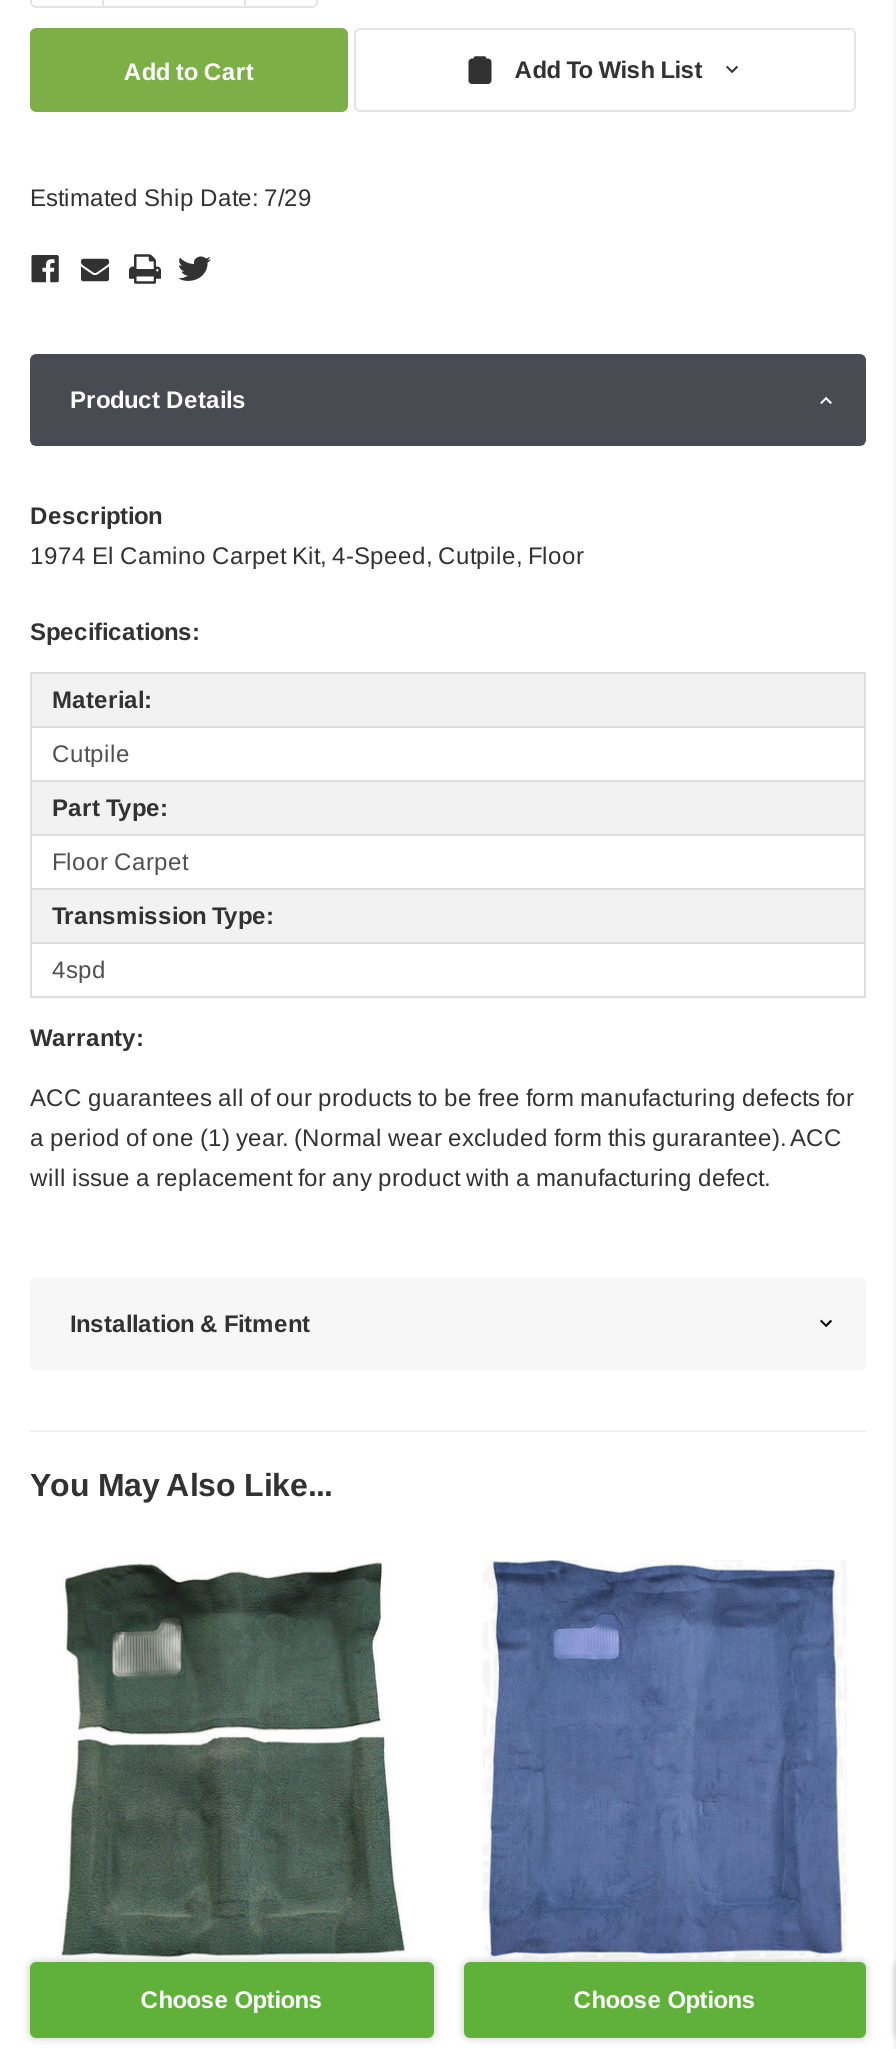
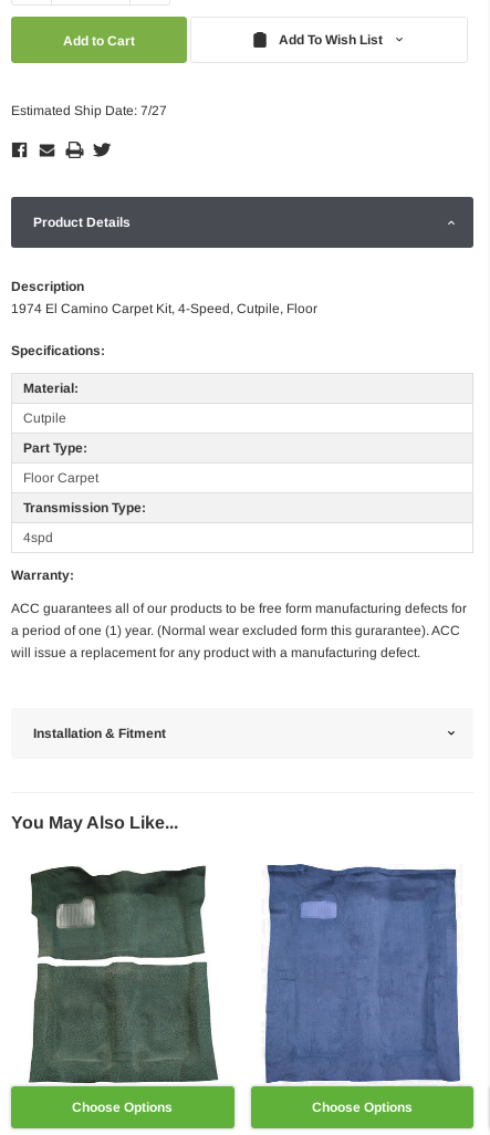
[30,183,312,211] Estimated Ship Date: 7/29 -> [11,102,167,118] Estimated Ship Date: 7/27

